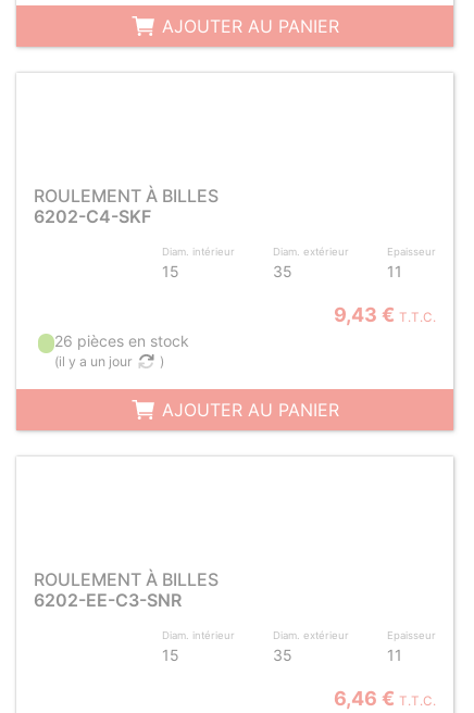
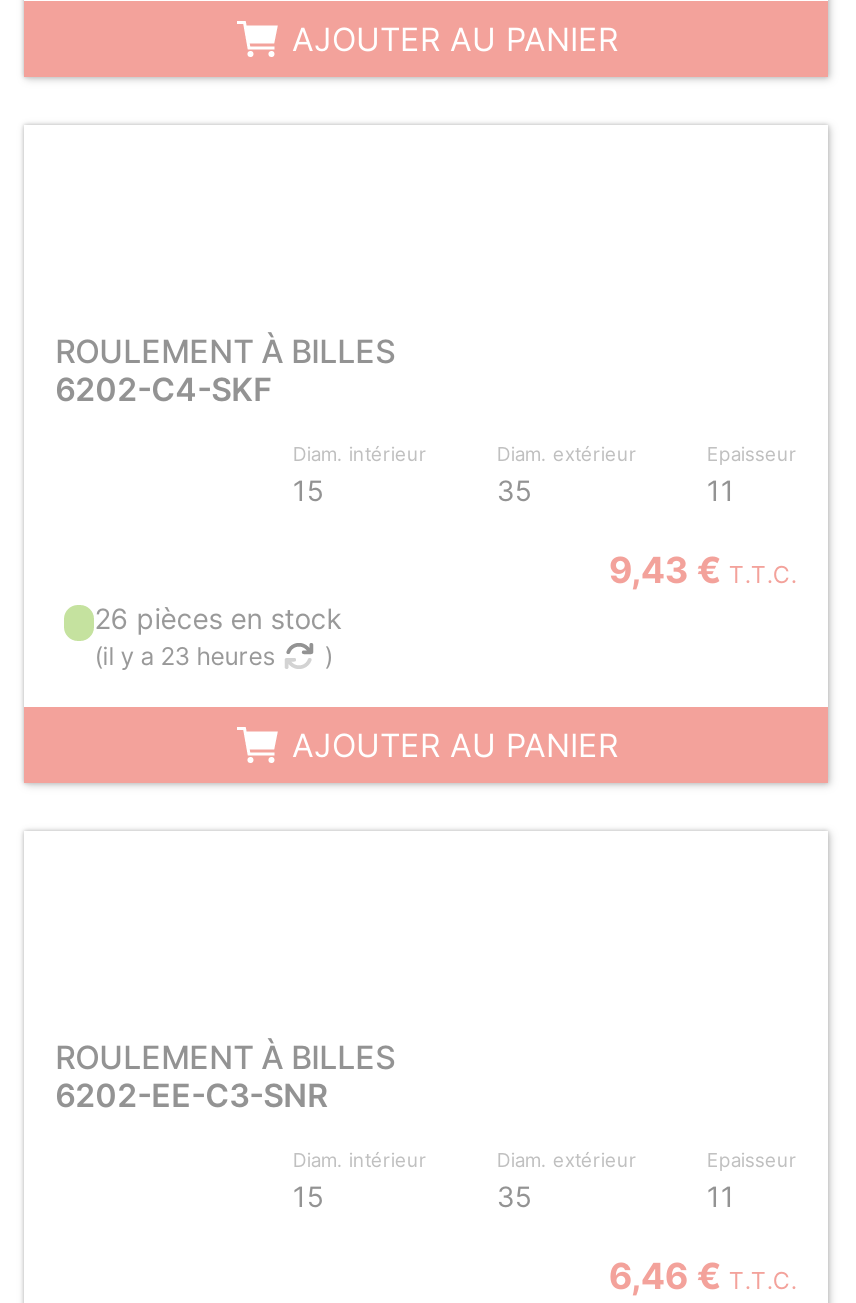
[55,353,133,370] (il y a un jour -> [94,641,274,671] (il y a 23 heures

